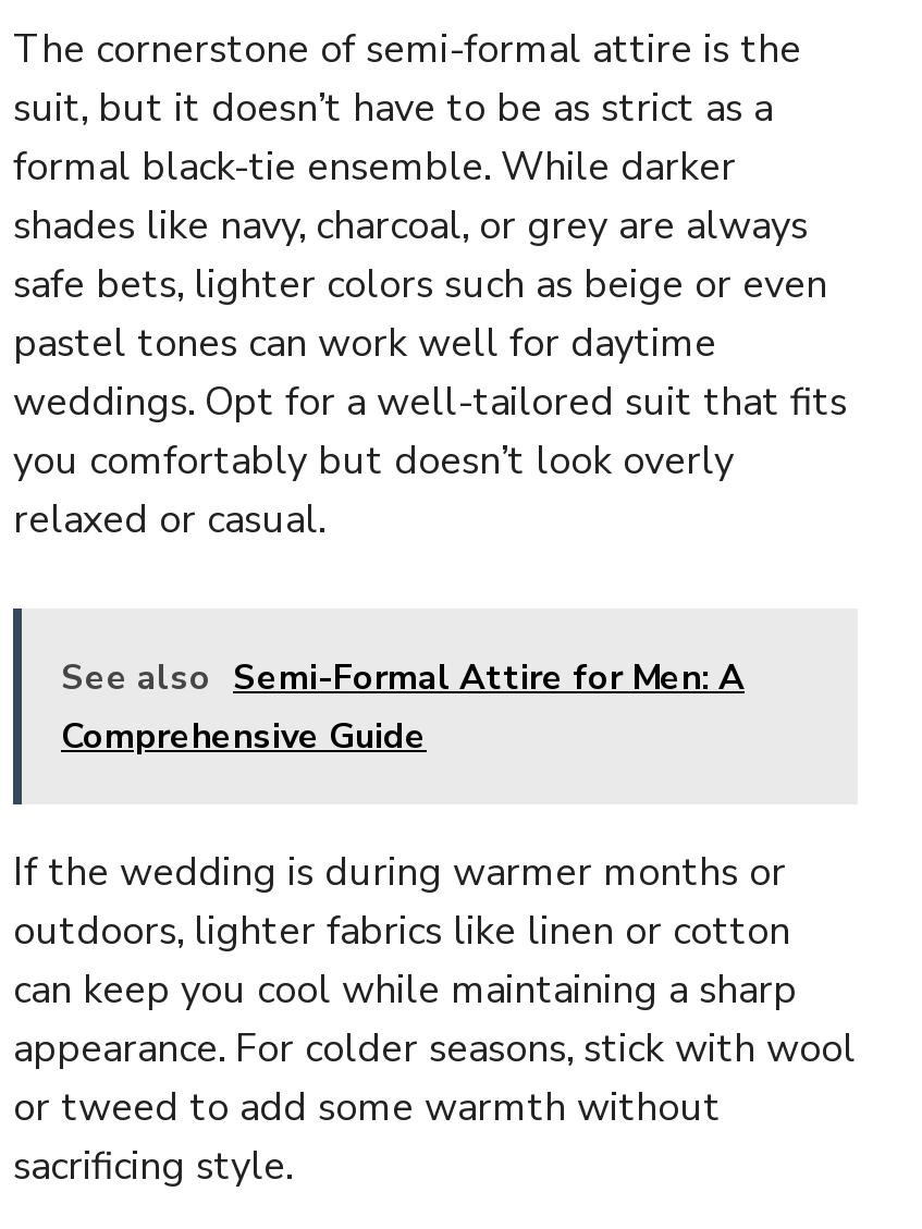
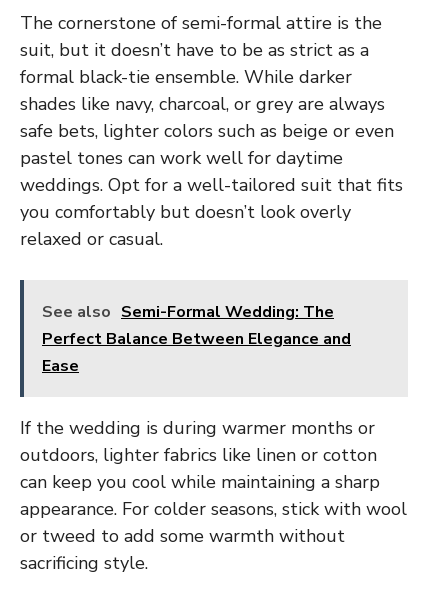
[61,655,745,761] See also Semi-Formal Attire for Men: A | Comprehensive Guide -> [42,301,351,377] See also Semi-Formal Wedding: The | Perfect Balance Between Elegance and | Ease

